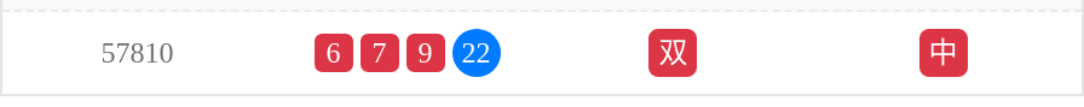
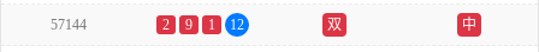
[101,36,387,70] 57810 | 6 | 7 -> [50,17,169,33] 57144 | 2
[462,36,491,70] 22 -> [208,17,244,33] 1 | 12

